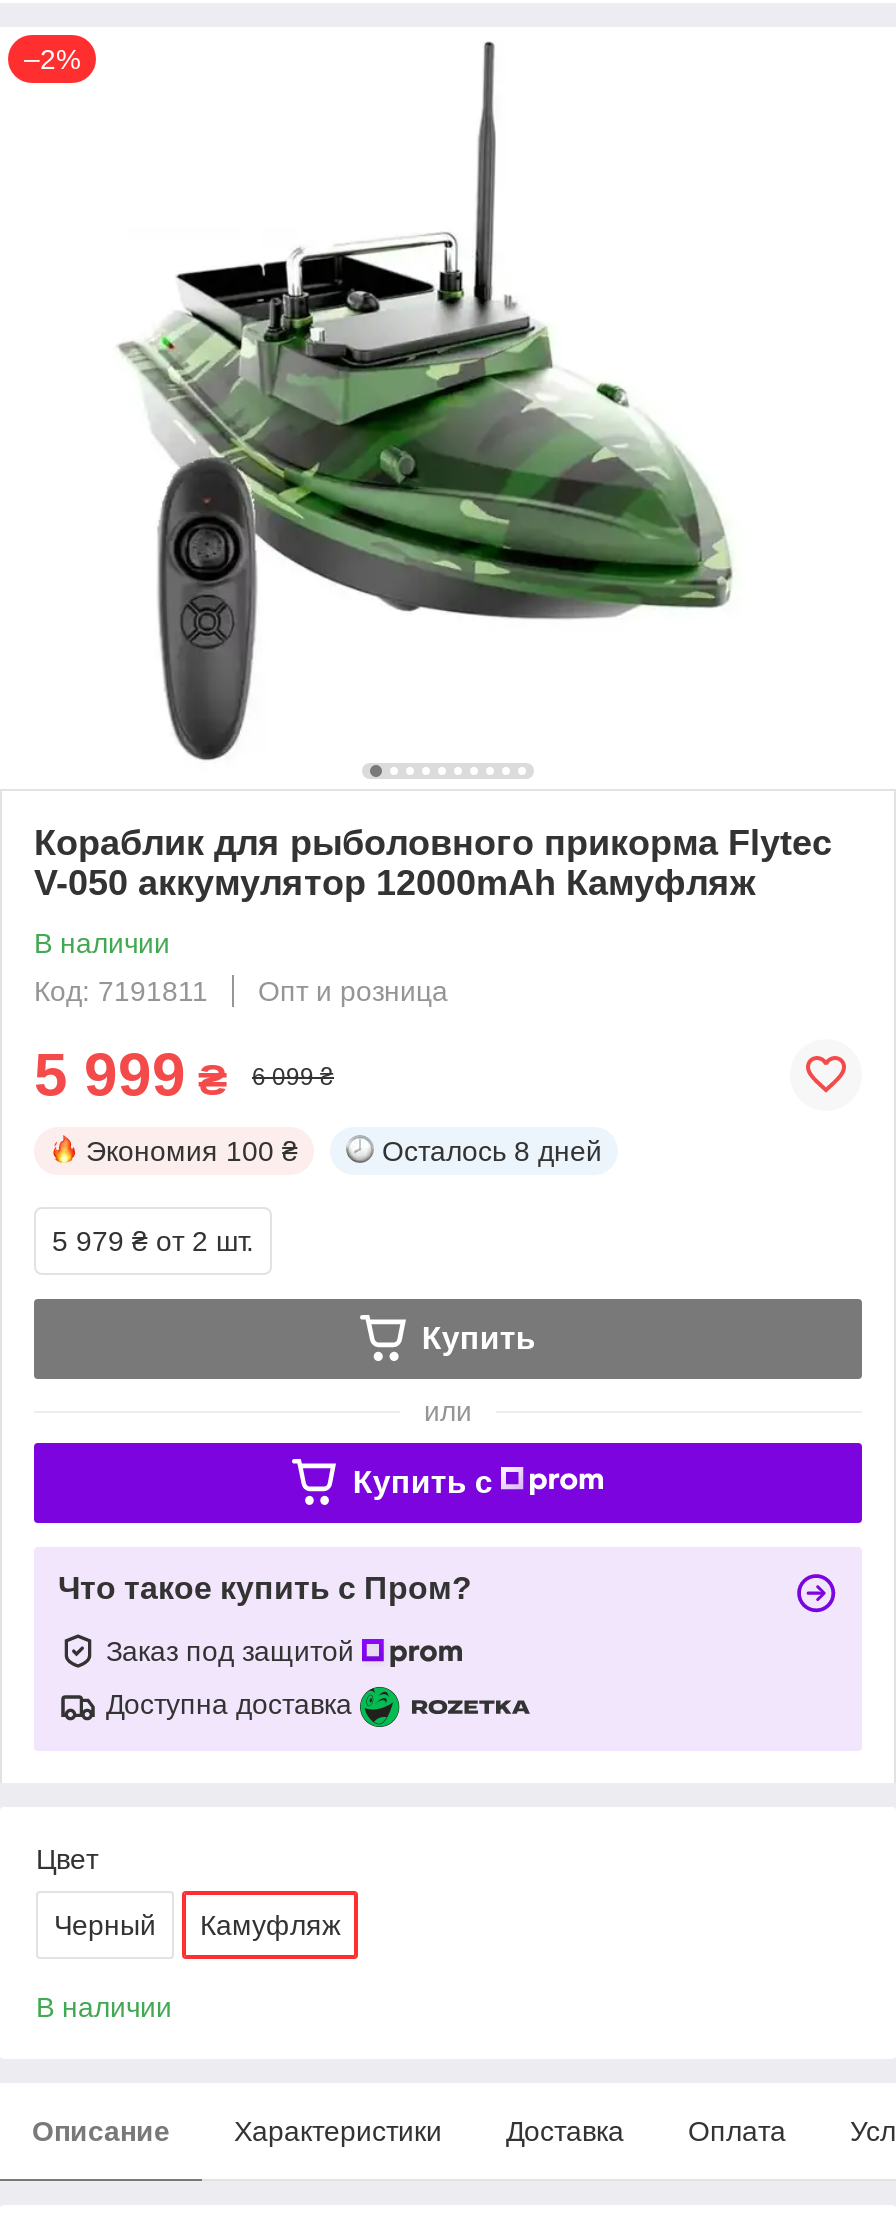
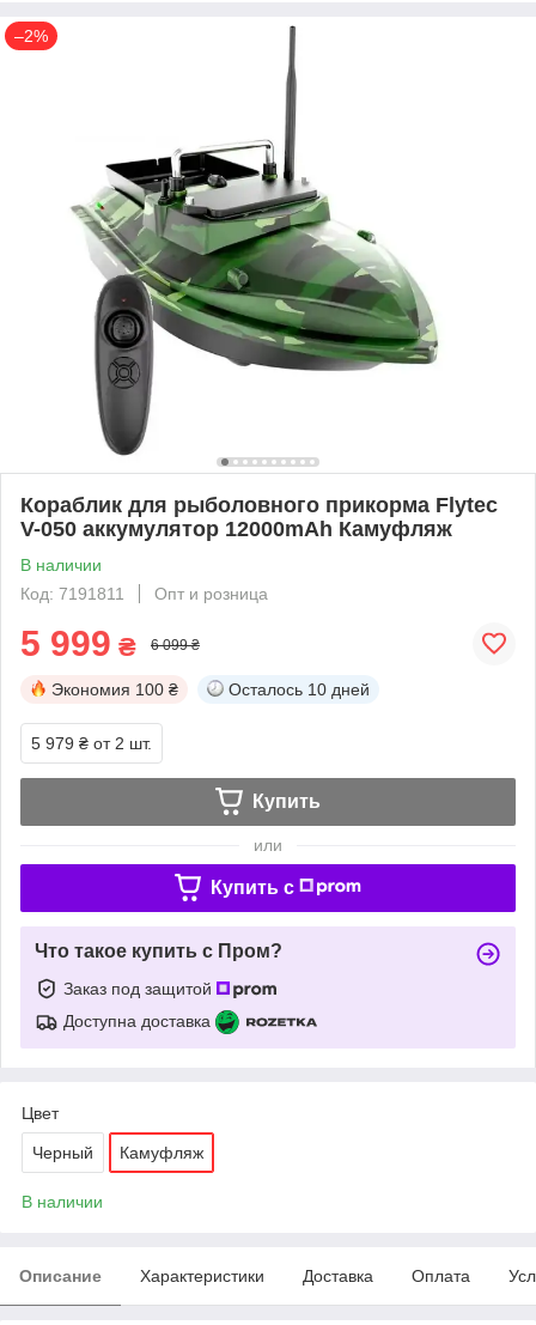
[382,1135,602,1167] Осталось 8 дней -> [229,680,370,699] Осталось 10 дней

